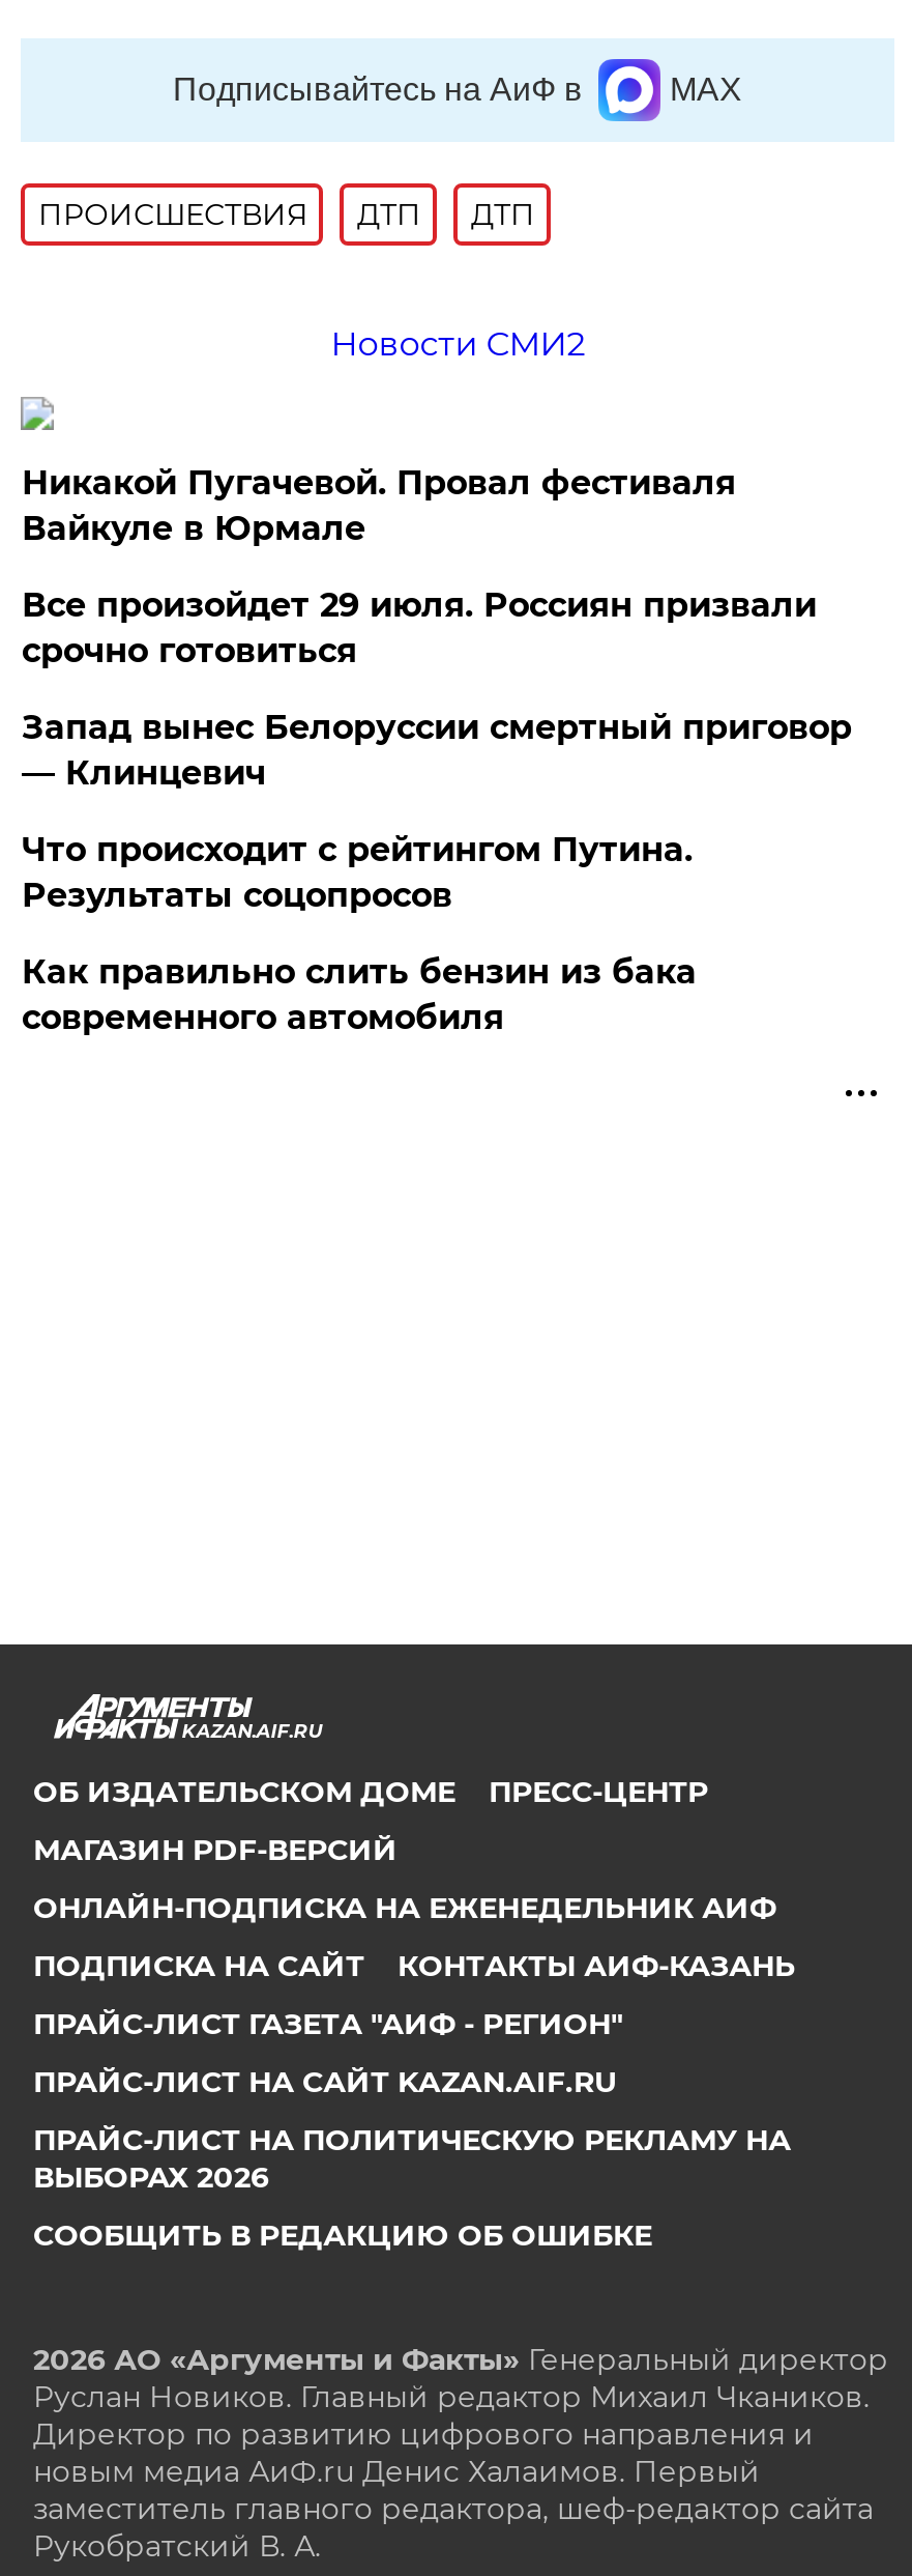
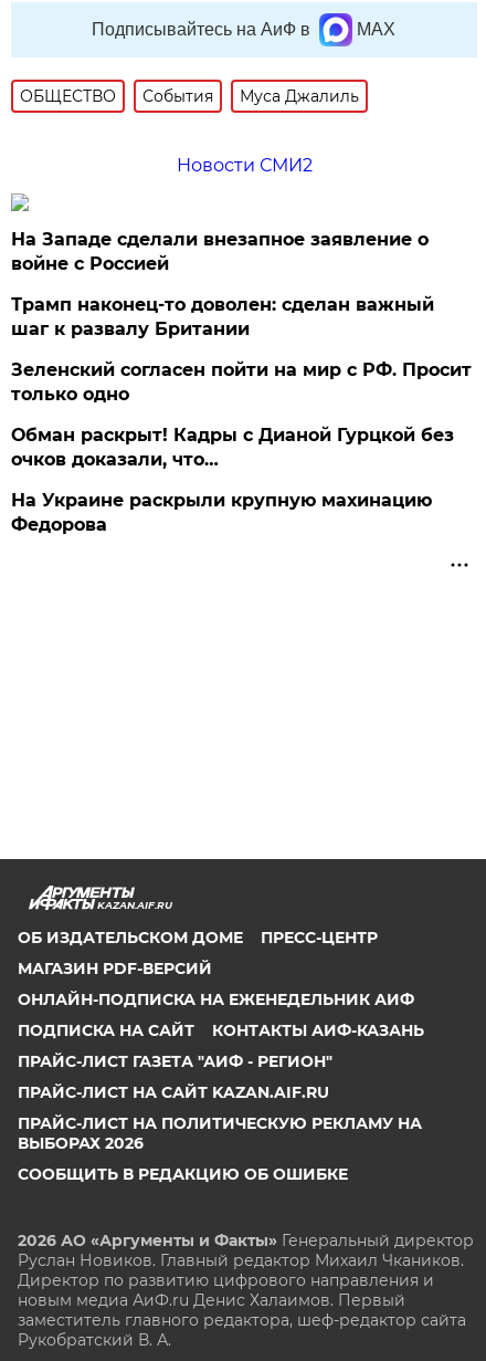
[38,196,535,233] ПРОИСШЕСТВИЯ | ДТП | ДТП -> [20,86,359,106] ОБЩЕСТВО | События | Муса Джалиль
[22,463,736,548] Никакой Пугачевой. Провал фестиваля | Вайкуле в Юрмале -> [11,229,429,274] На Западе сделали внезапное заявление о | войне с Россией
[22,585,817,670] Все произойдет 29 июля. Россиян призвали | срочно готовиться -> [11,294,435,339] Трамп наконец-то доволен: сделан важный | шаг к развалу Британии
[22,708,852,793] Запад вынес Белоруссии смертный приговор | — Клинцевич -> [11,359,472,405] Зеленский согласен пойти на мир с РФ. Просит | только одно
[22,830,692,915] Что происходит с рейтингом Путина. | Результаты соцопросов -> [11,425,454,470] Обман раскрыт! Кадры с Дианой Гурцкой без | очков доказали, что…
[22,952,696,1037] Как правильно слить бензин из бака | современного автомобиля -> [11,490,432,535] На Украине раскрыли крупную махинацию | Федорова

